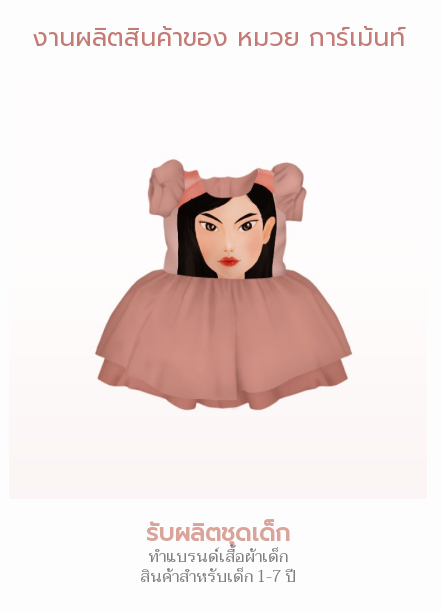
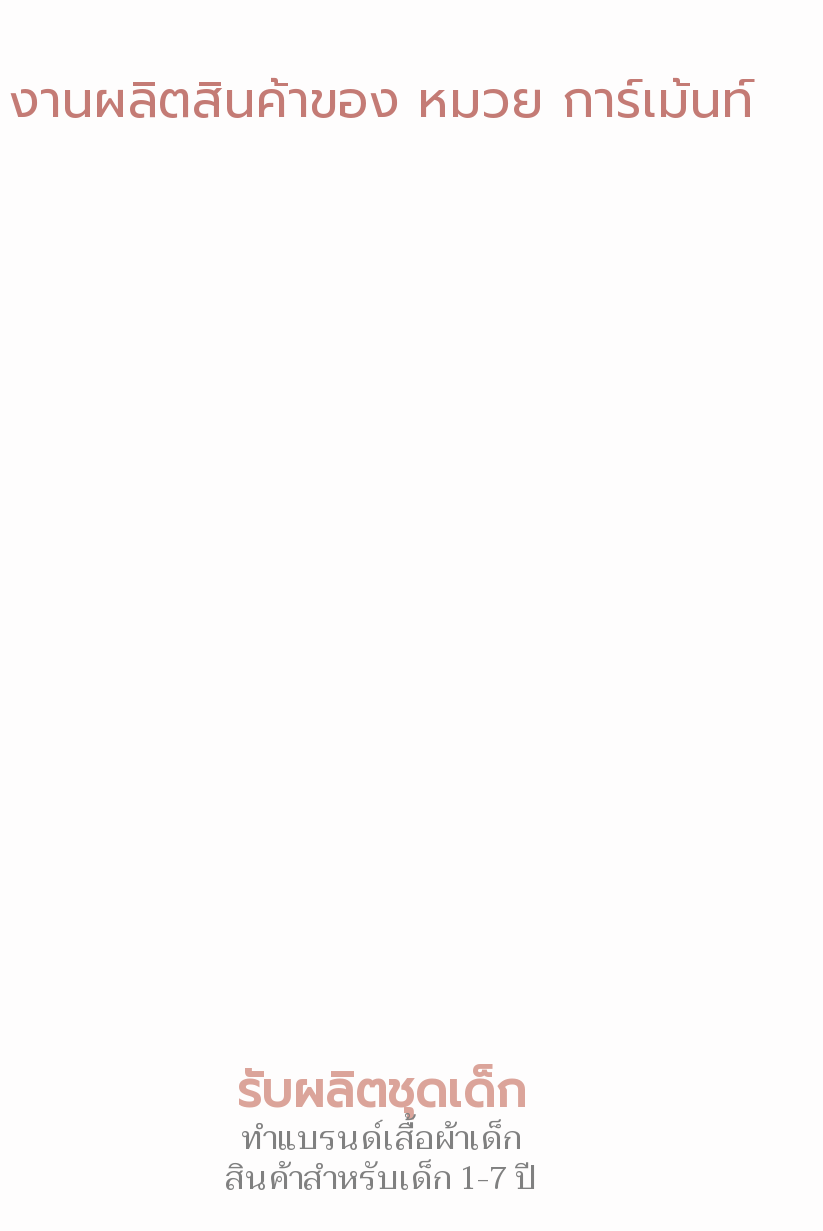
[95,159,353,411] [image] -> none

